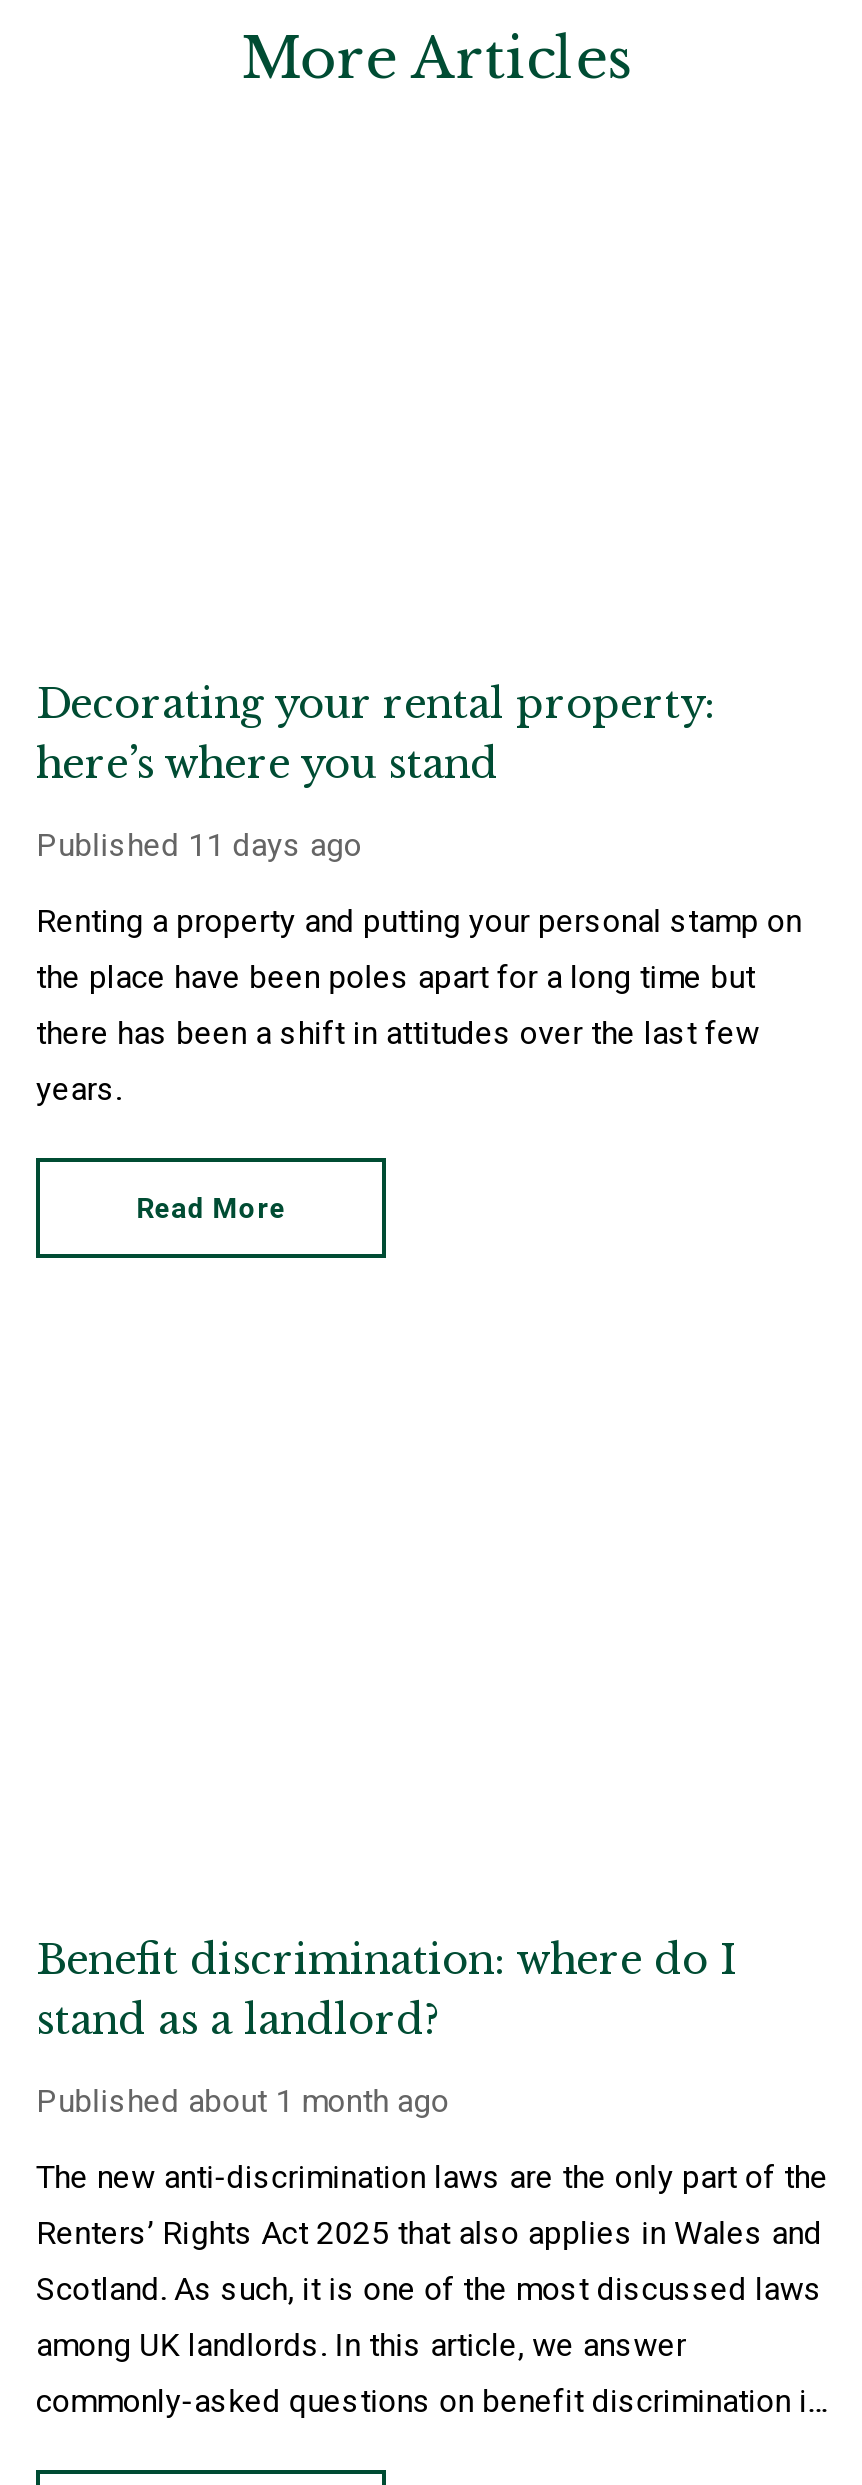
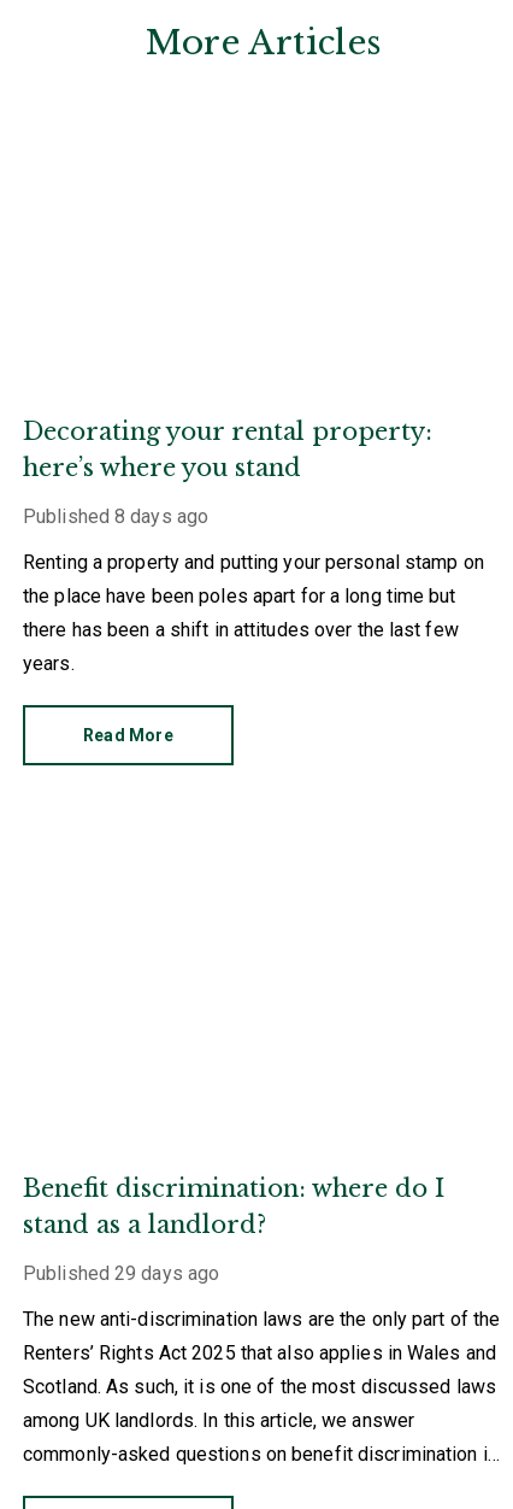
[36,826,362,864] Published 11 days ago -> [23,505,208,528] Published 8 days ago
[36,2082,449,2120] Published about 1 month ago -> [23,1262,219,1285] Published 29 days ago

